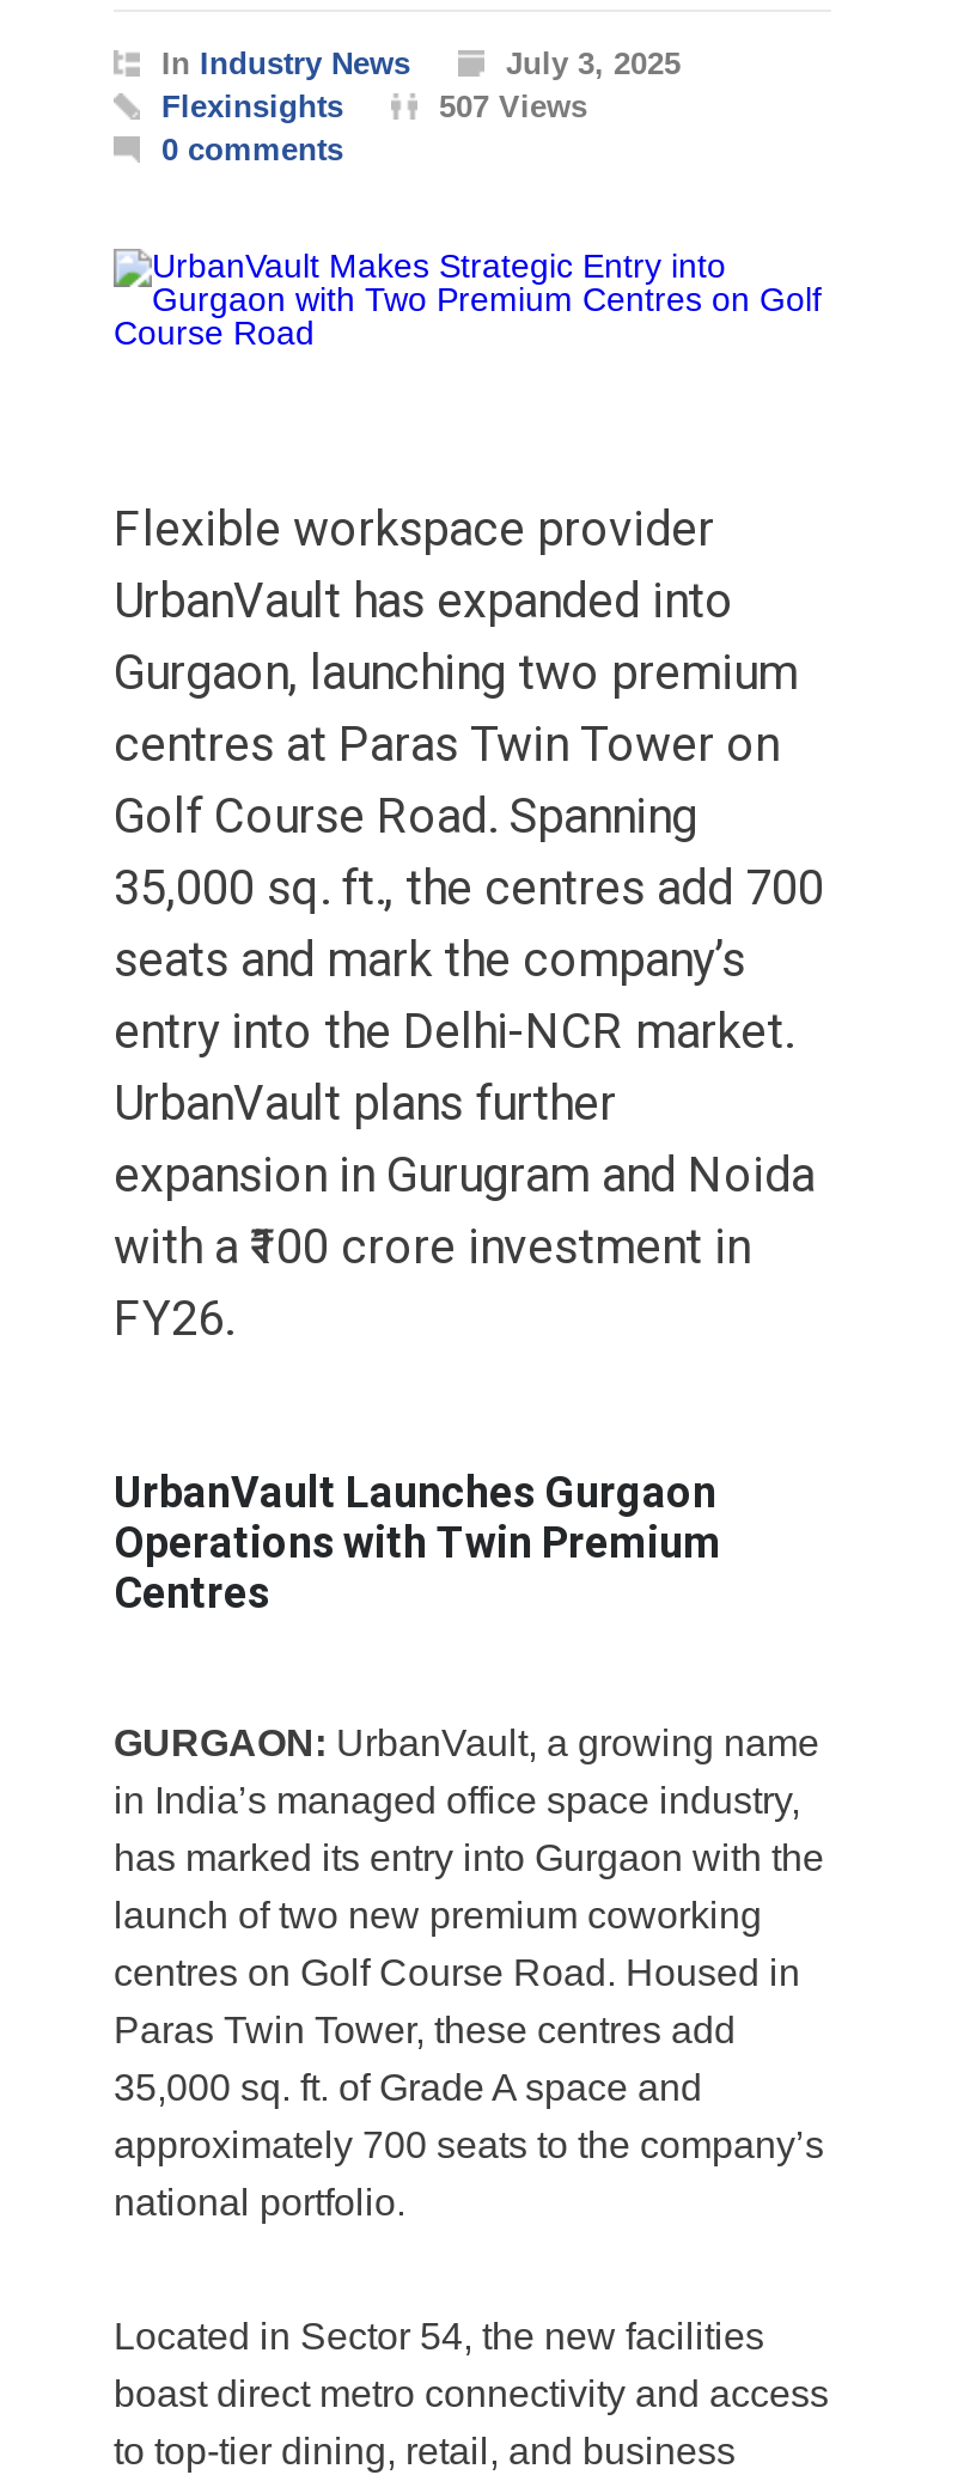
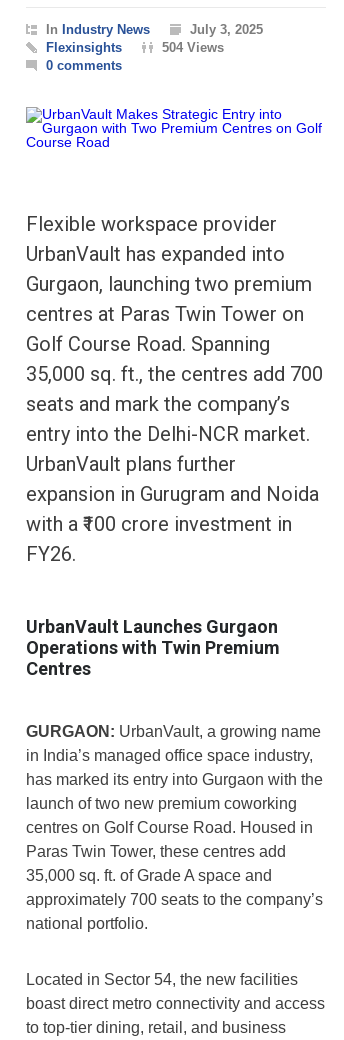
[439,87,587,123] 507 Views -> [162,39,224,54] 504 Views

